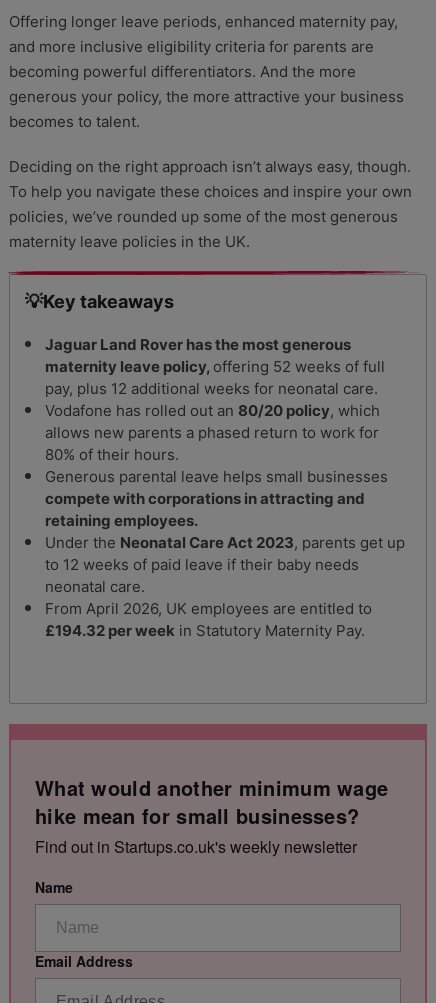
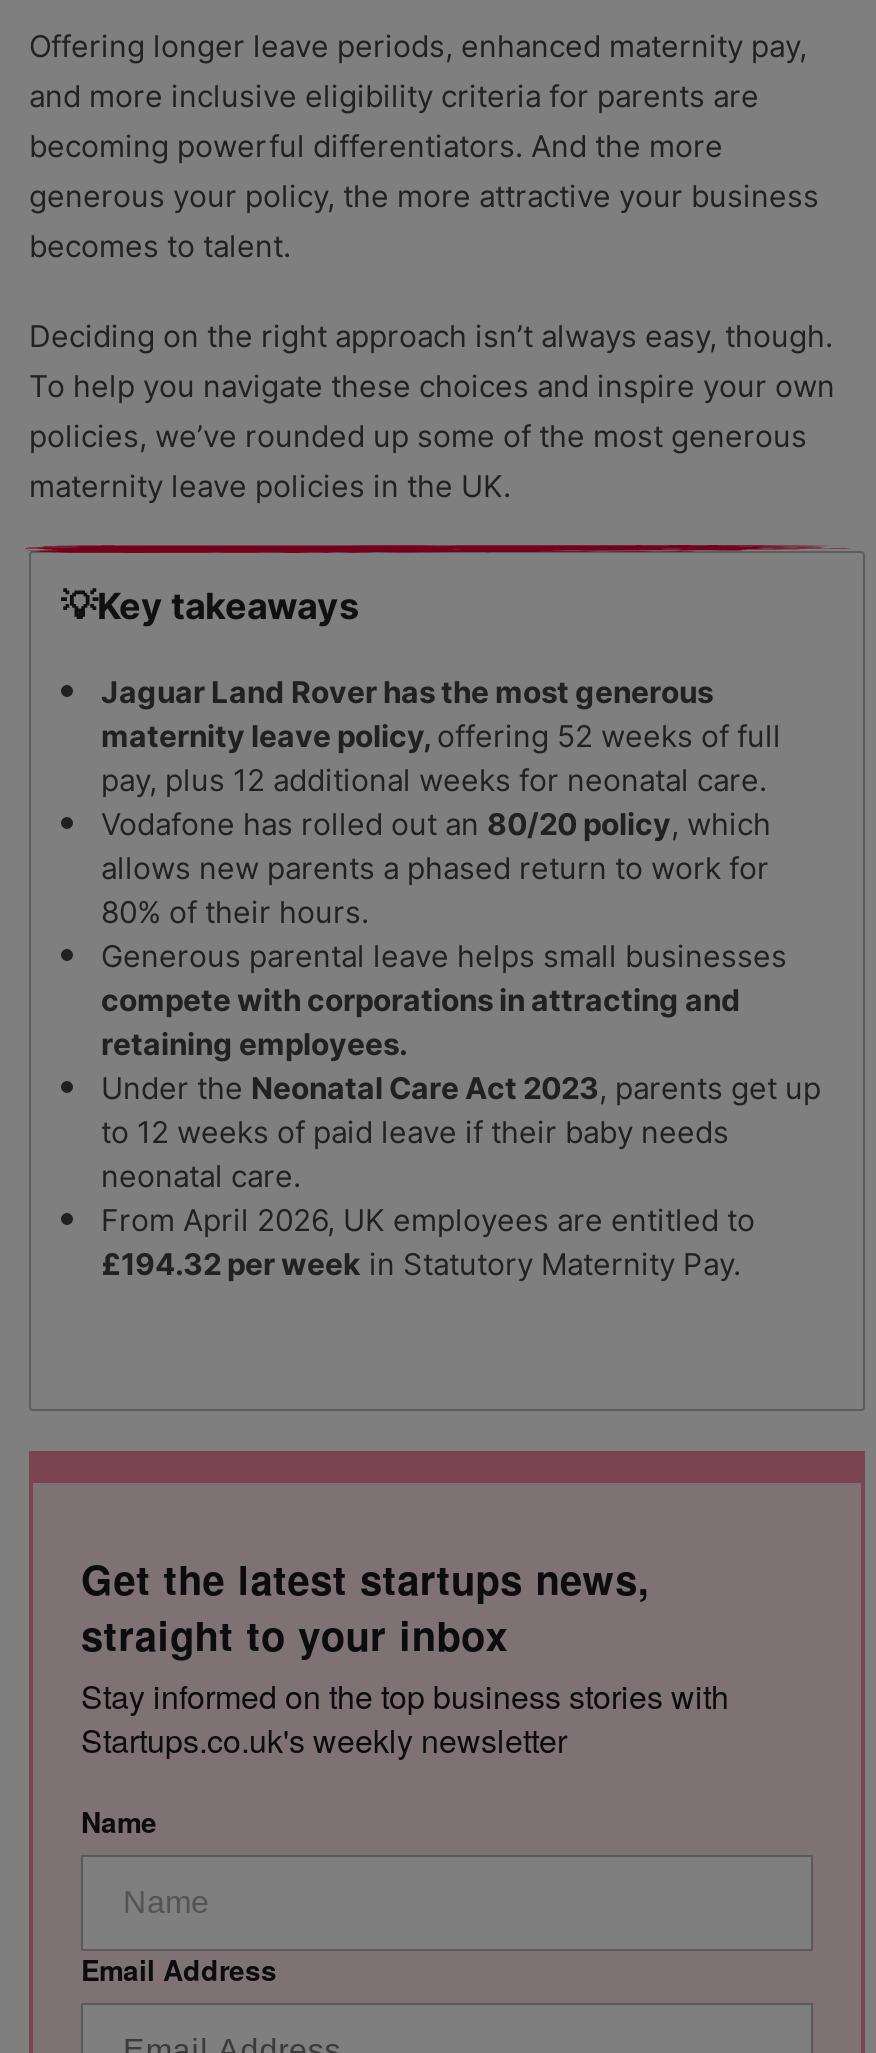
[35,773,388,858] What would another minimum wage | hike mean for small businesses? | Find out in Startups.co.uk's weekly newsletter -> [81,1549,729,1763] Get the latest startups news, | straight to your inbox | Stay informed on the top business stories with | Startups.co.uk's weekly newsletter

